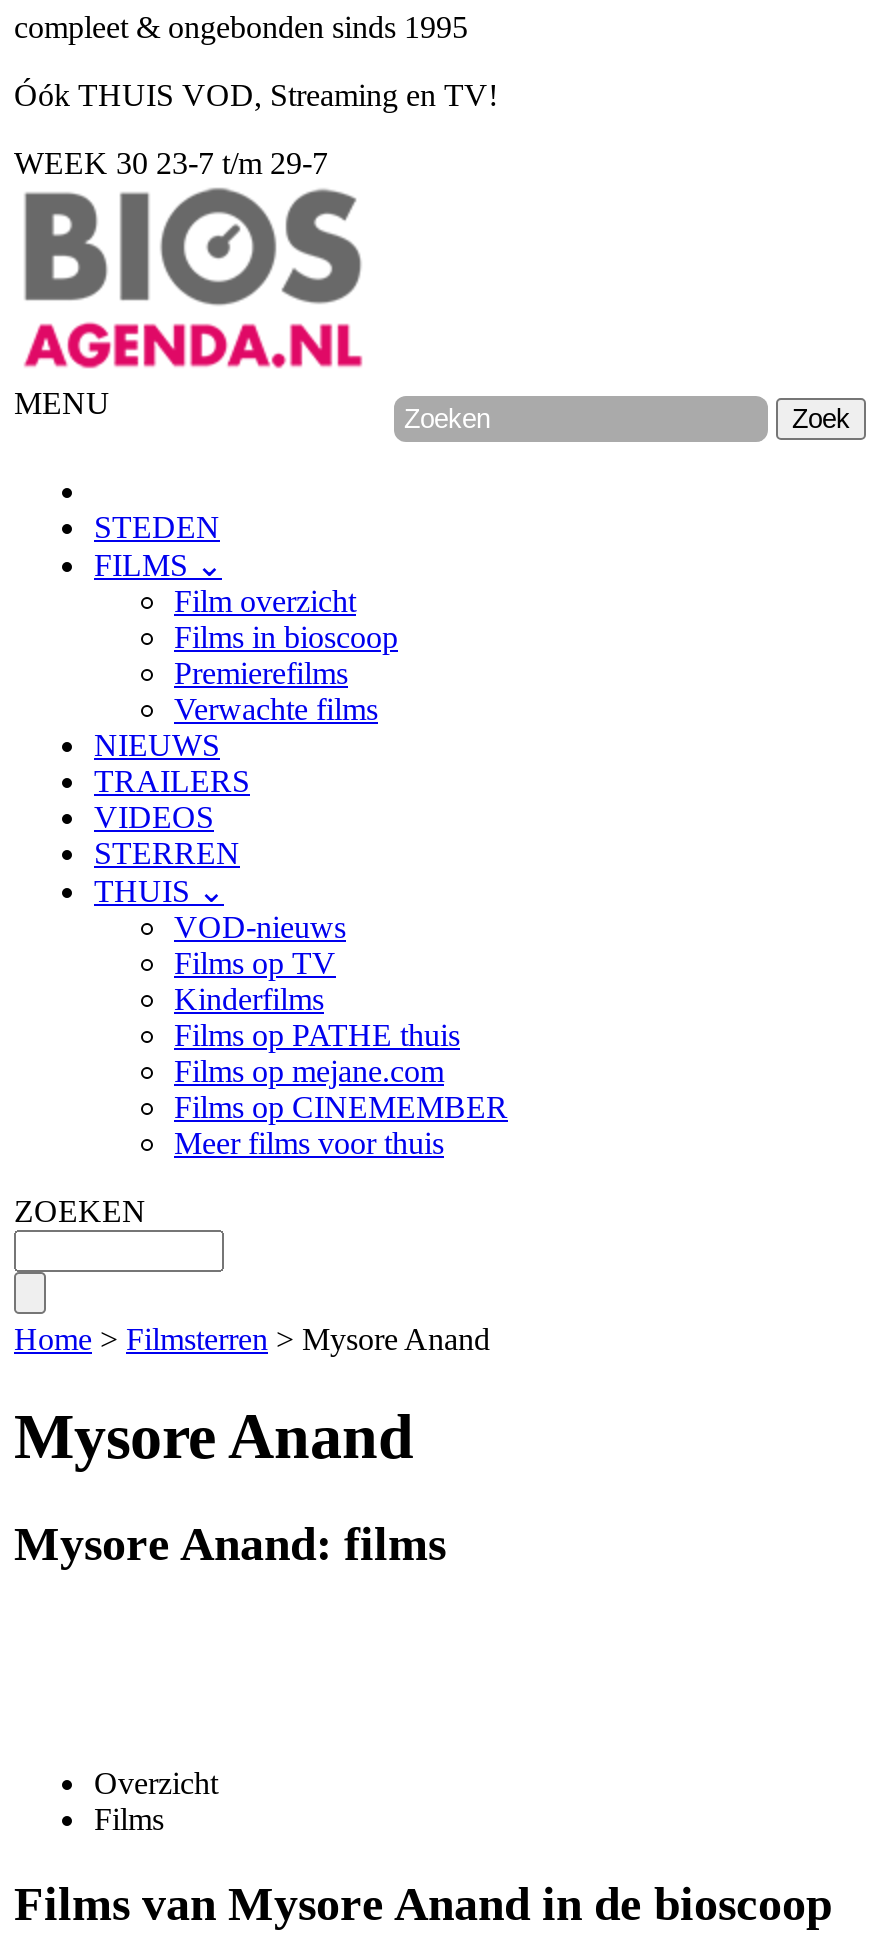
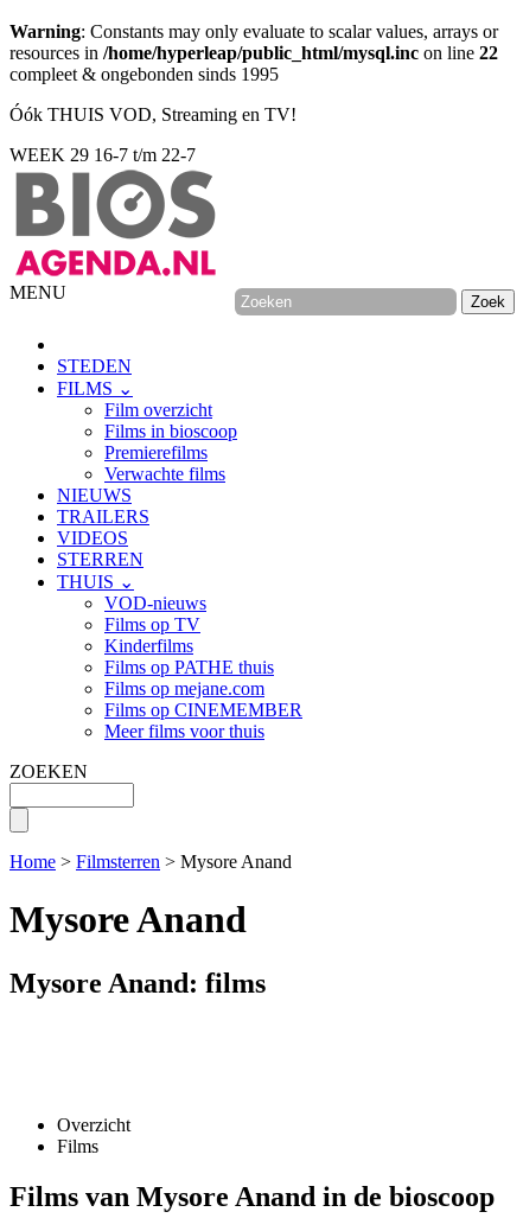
none -> [9,21,498,63] Warning: Constants may only evaluate to scalar values, arrays or | resources in /home/hyperleap/public_html/mysql.inc on line 22
[14,146,328,180] WEEK 30 23-7 t/m 29-7 -> [9,145,196,165] WEEK 29 16-7 t/m 22-7

